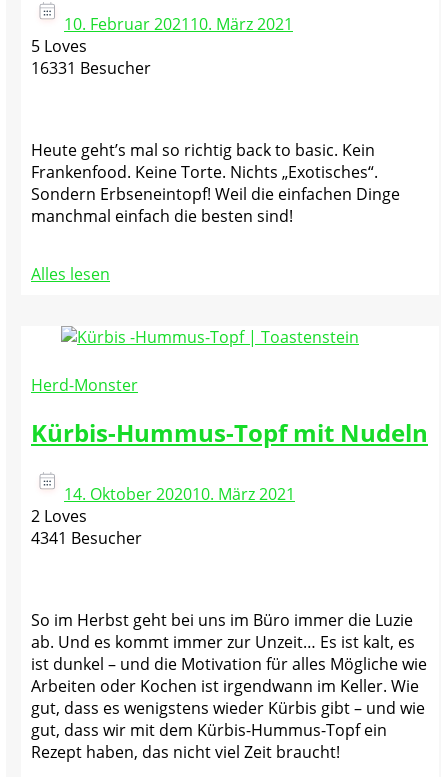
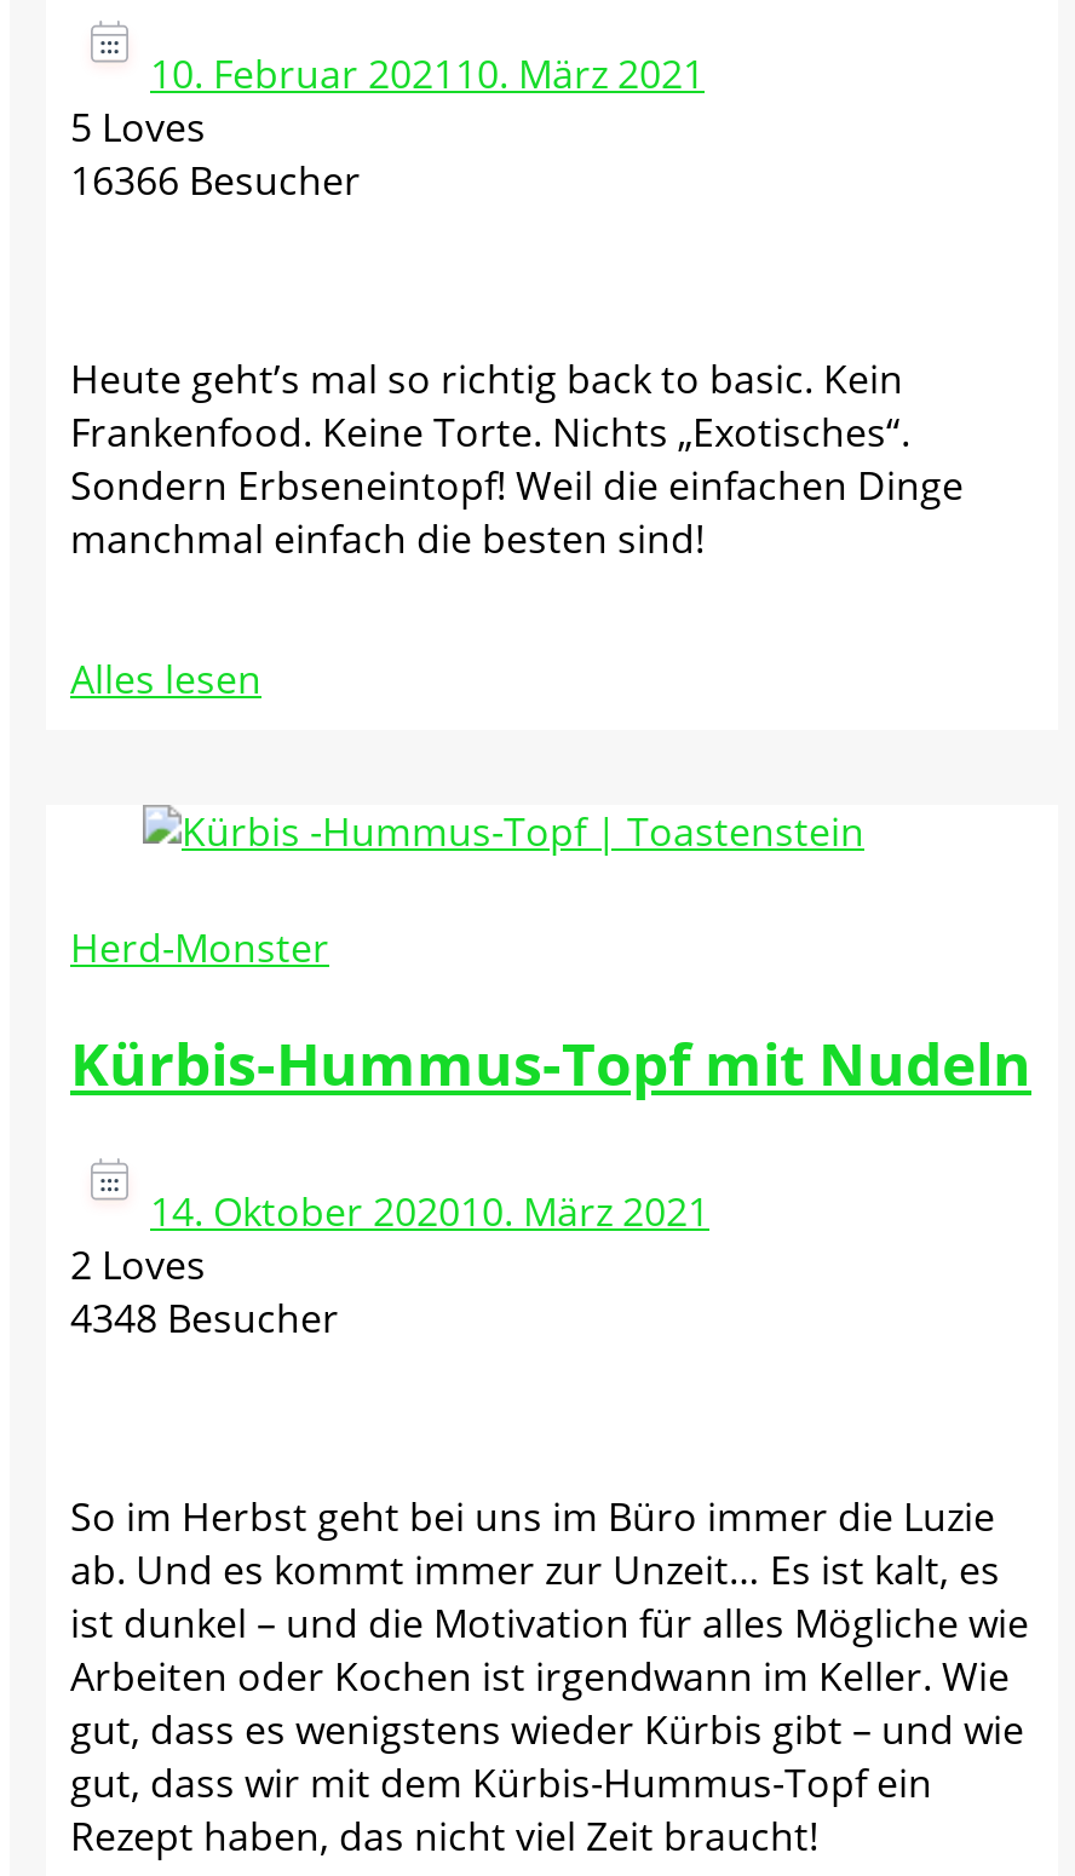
[31,57,151,79] 16331 Besucher -> [70,154,361,207] 16366 Besucher
[31,527,142,549] 4341 Besucher -> [70,1291,339,1344] 4348 Besucher

